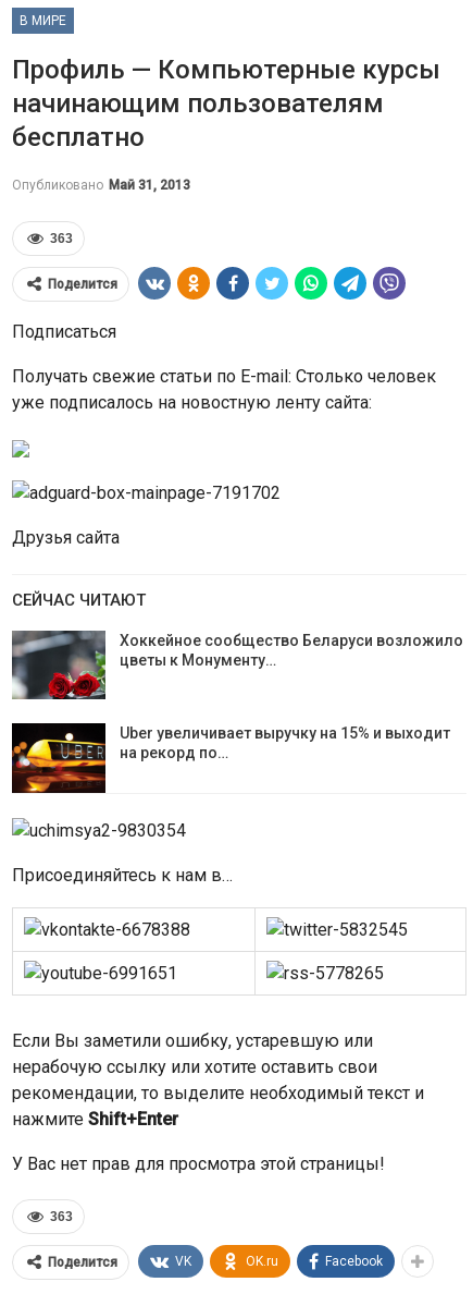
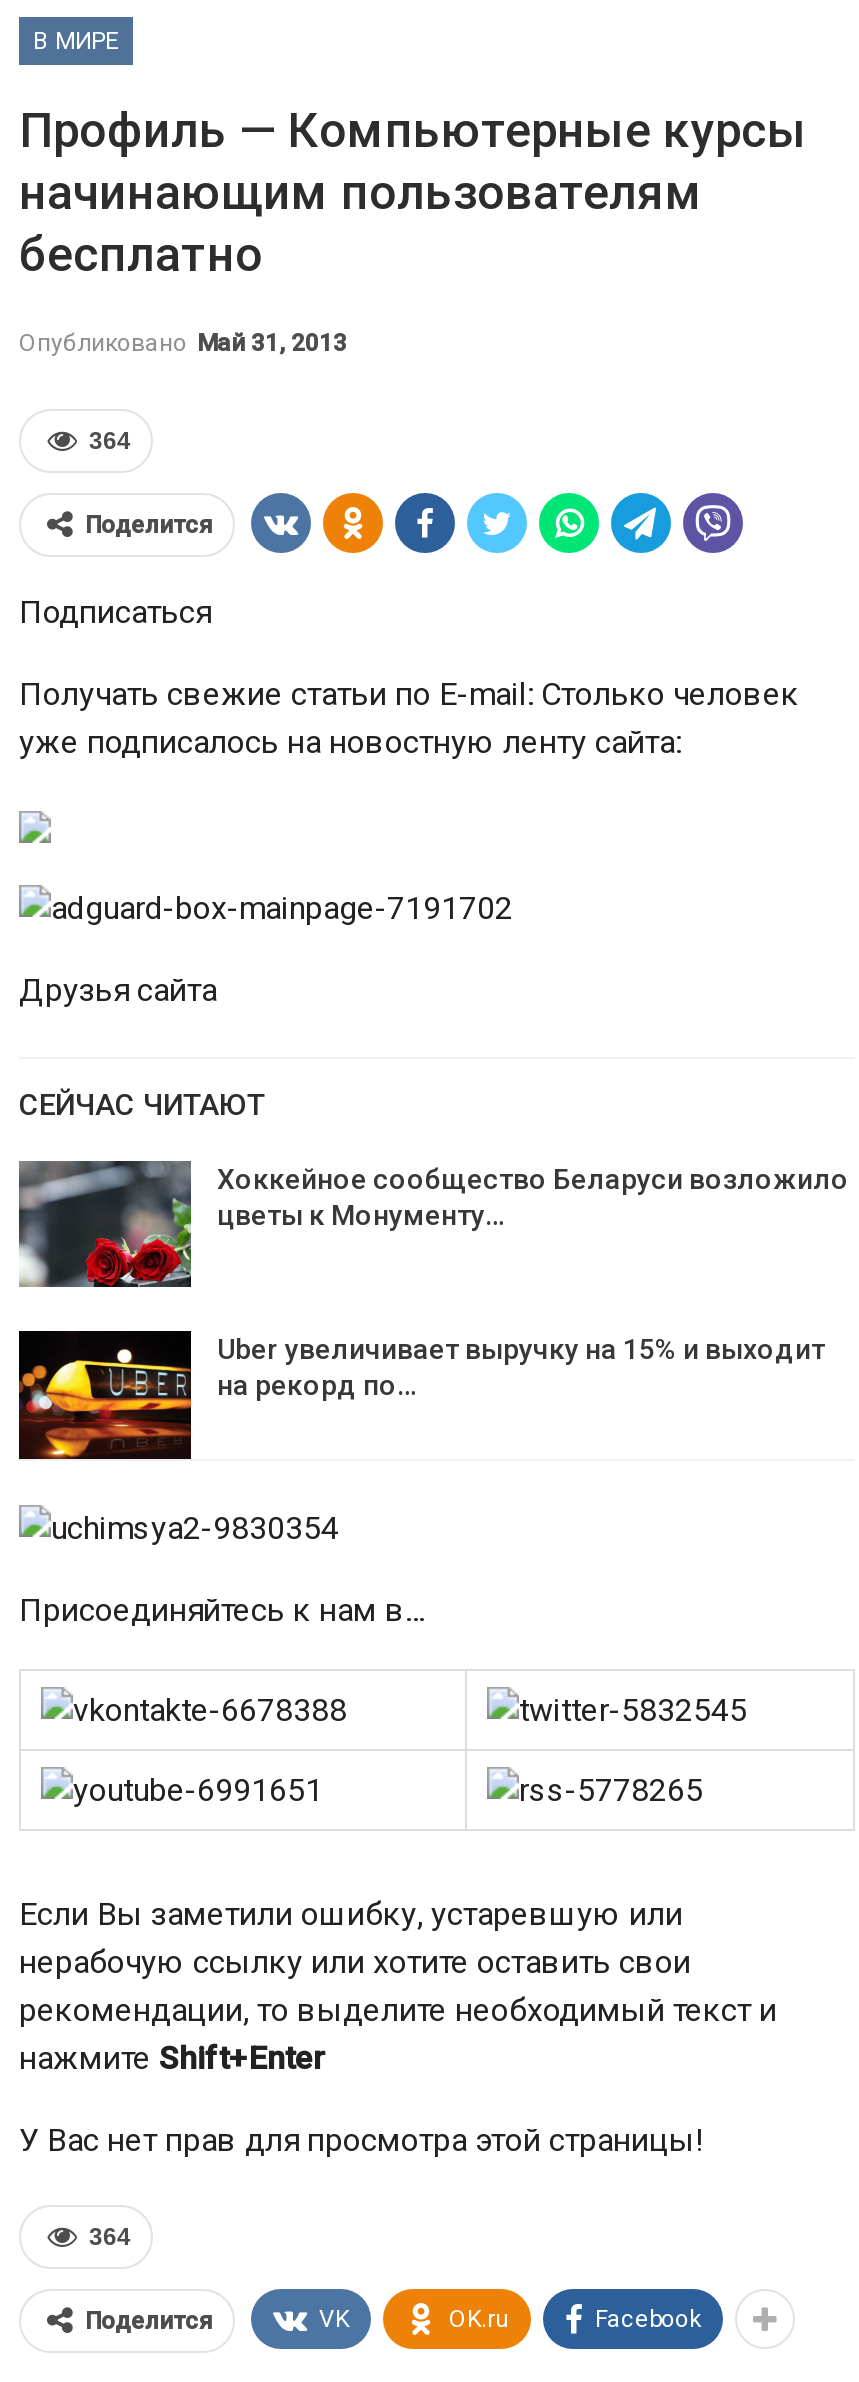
[50,231,73,246] 363 -> [89,427,131,455] 364
[50,1209,73,1224] 363 -> [89,2223,131,2251] 364

